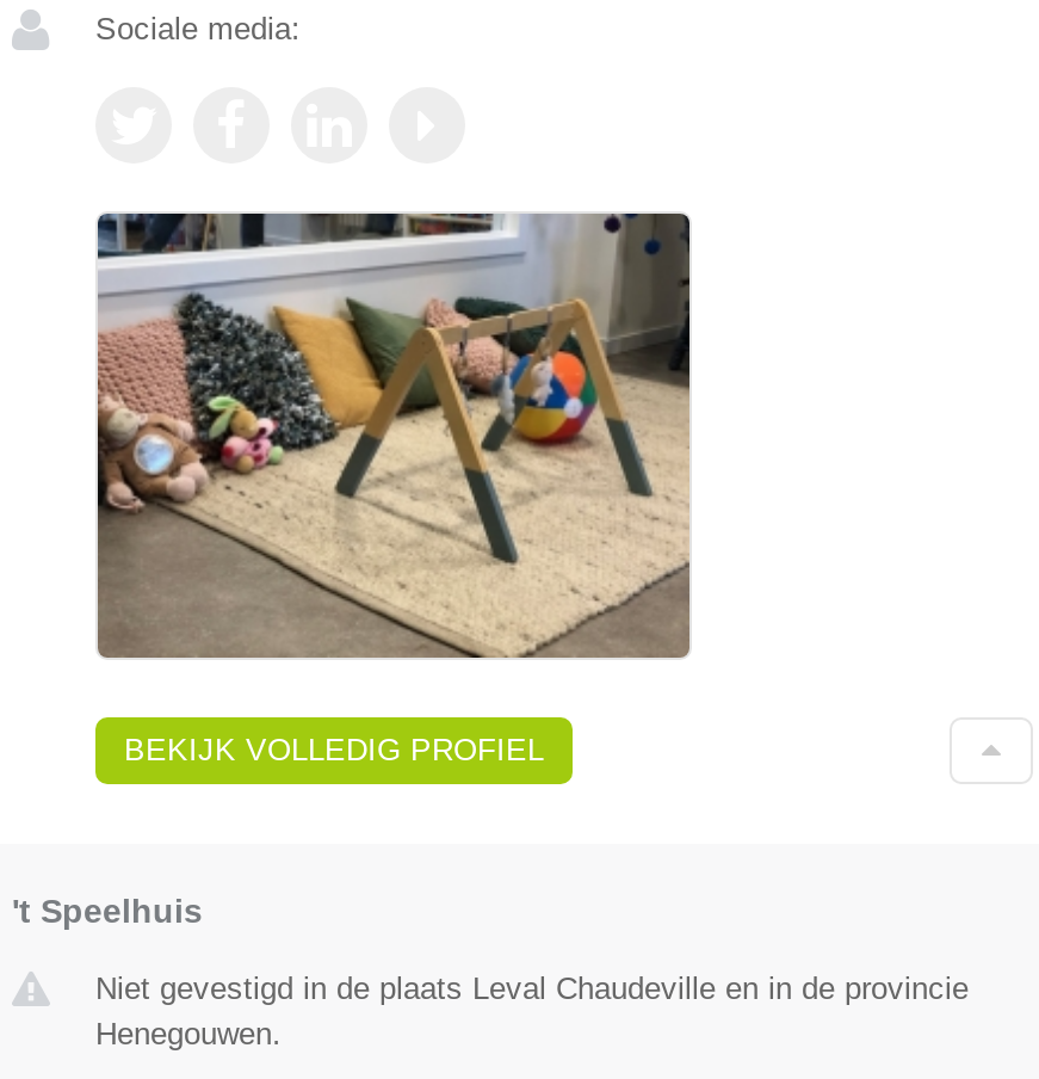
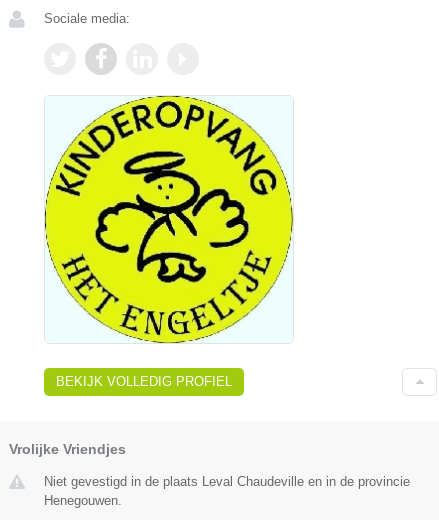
[95,211,692,660] [image] -> [44,95,293,344] [image]
[12,892,203,930] 't Speelhuis -> [9,441,126,457] Vrolijke Vriendjes

